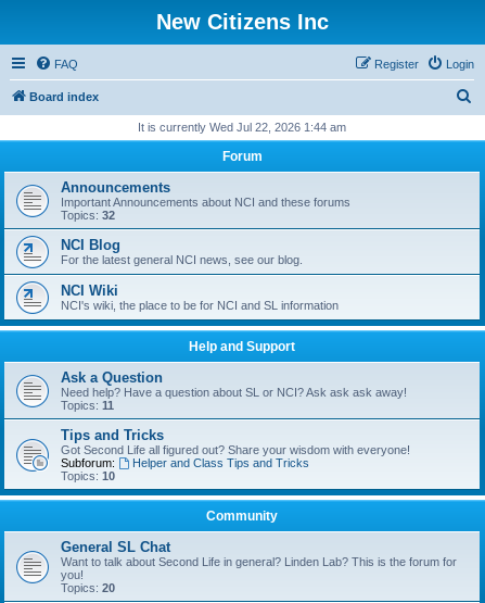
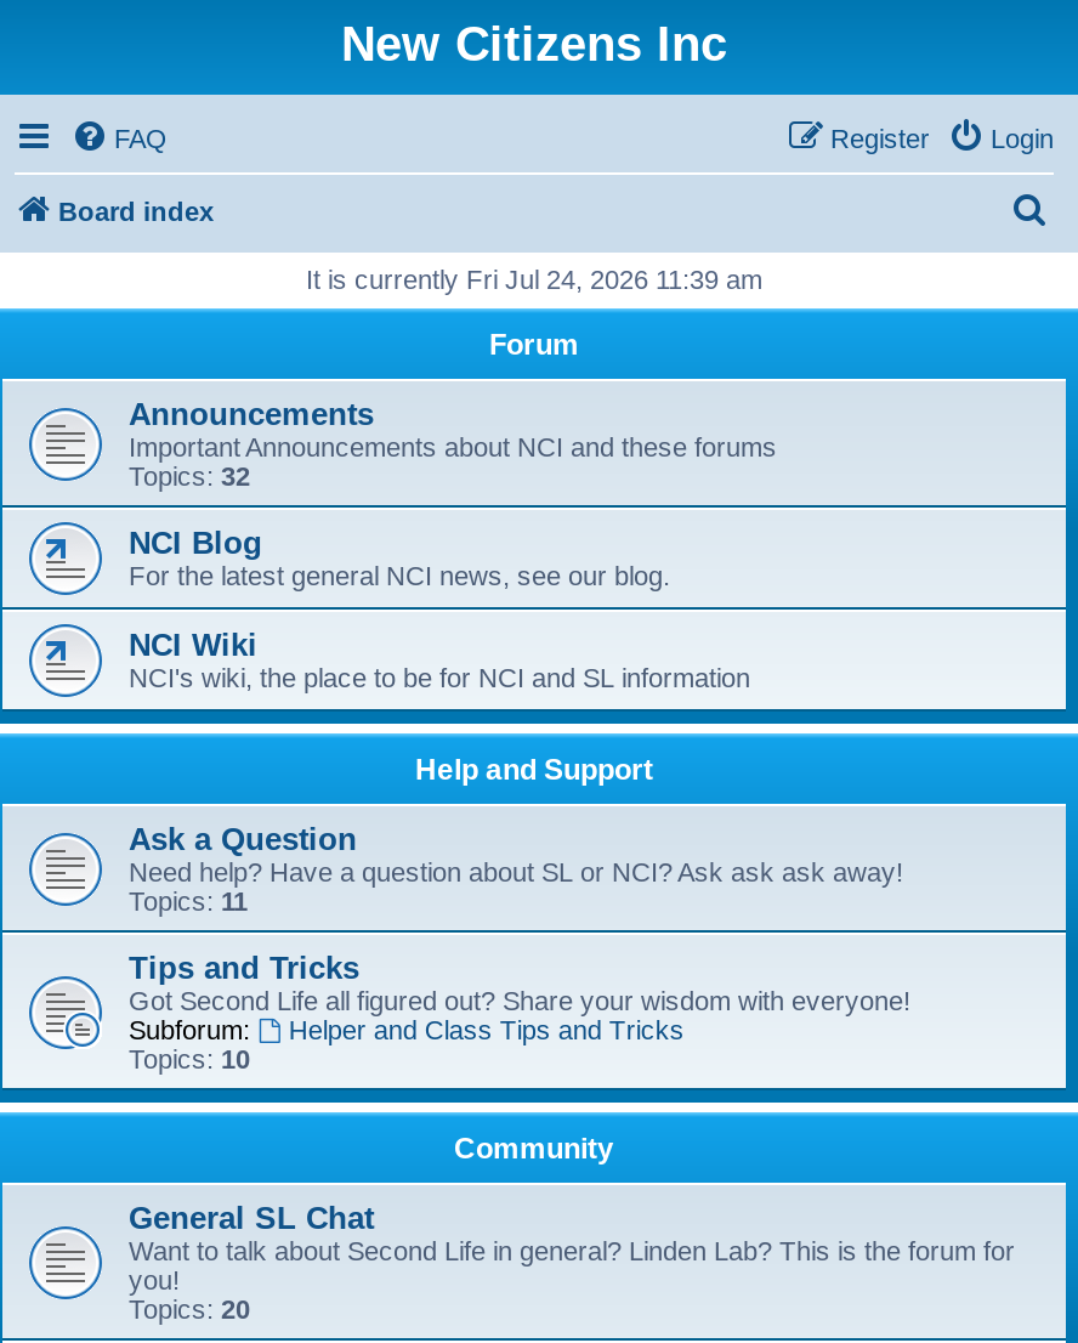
[138,121,346,134] It is currently Wed Jul 22, 2026 1:44 am -> [306,265,762,294] It is currently Fri Jul 24, 2026 11:39 am

